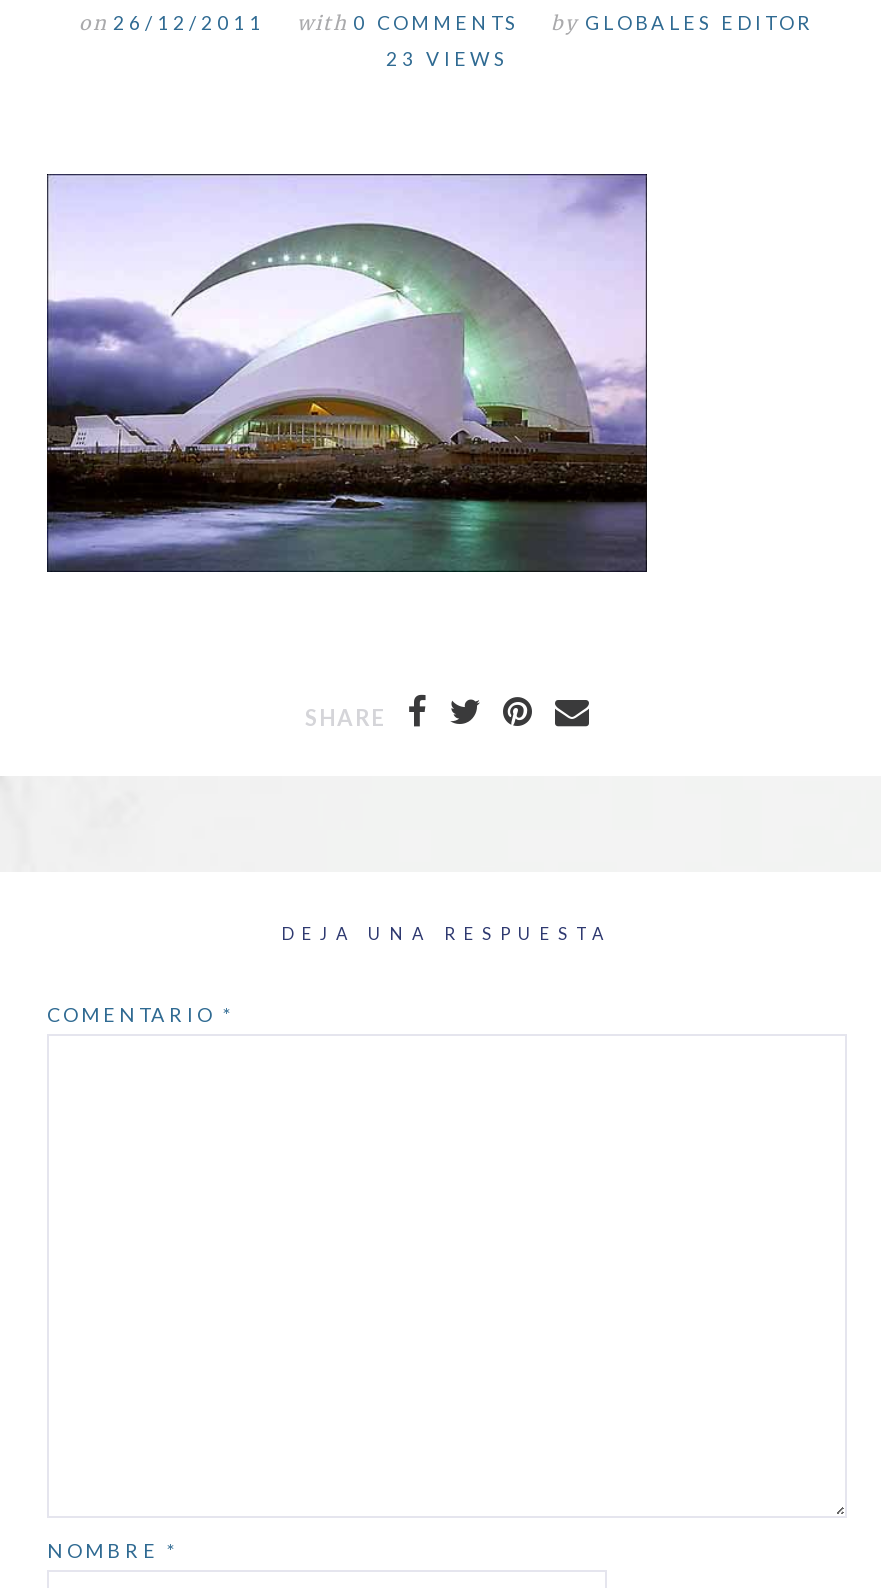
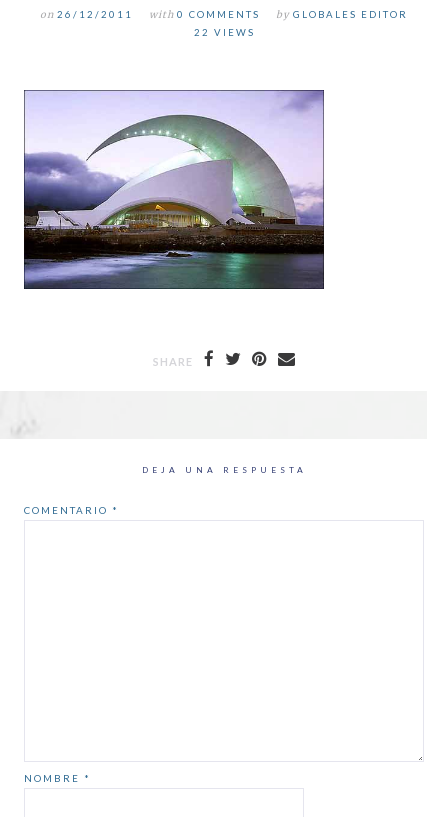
[386,49,508,71] 23 VIEWS -> [193,27,254,38] 22 VIEWS

